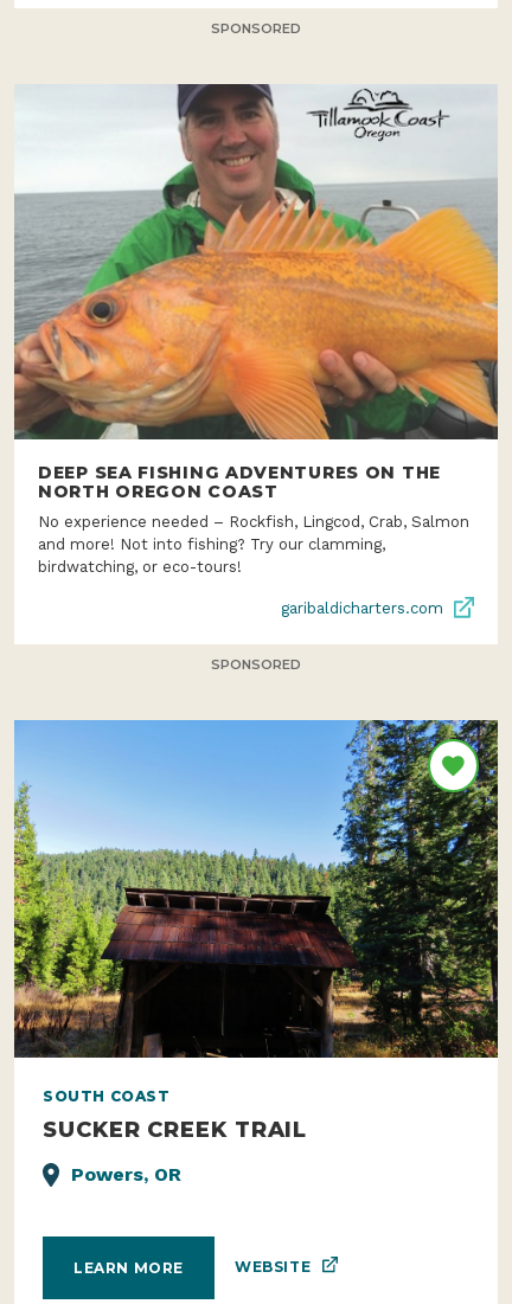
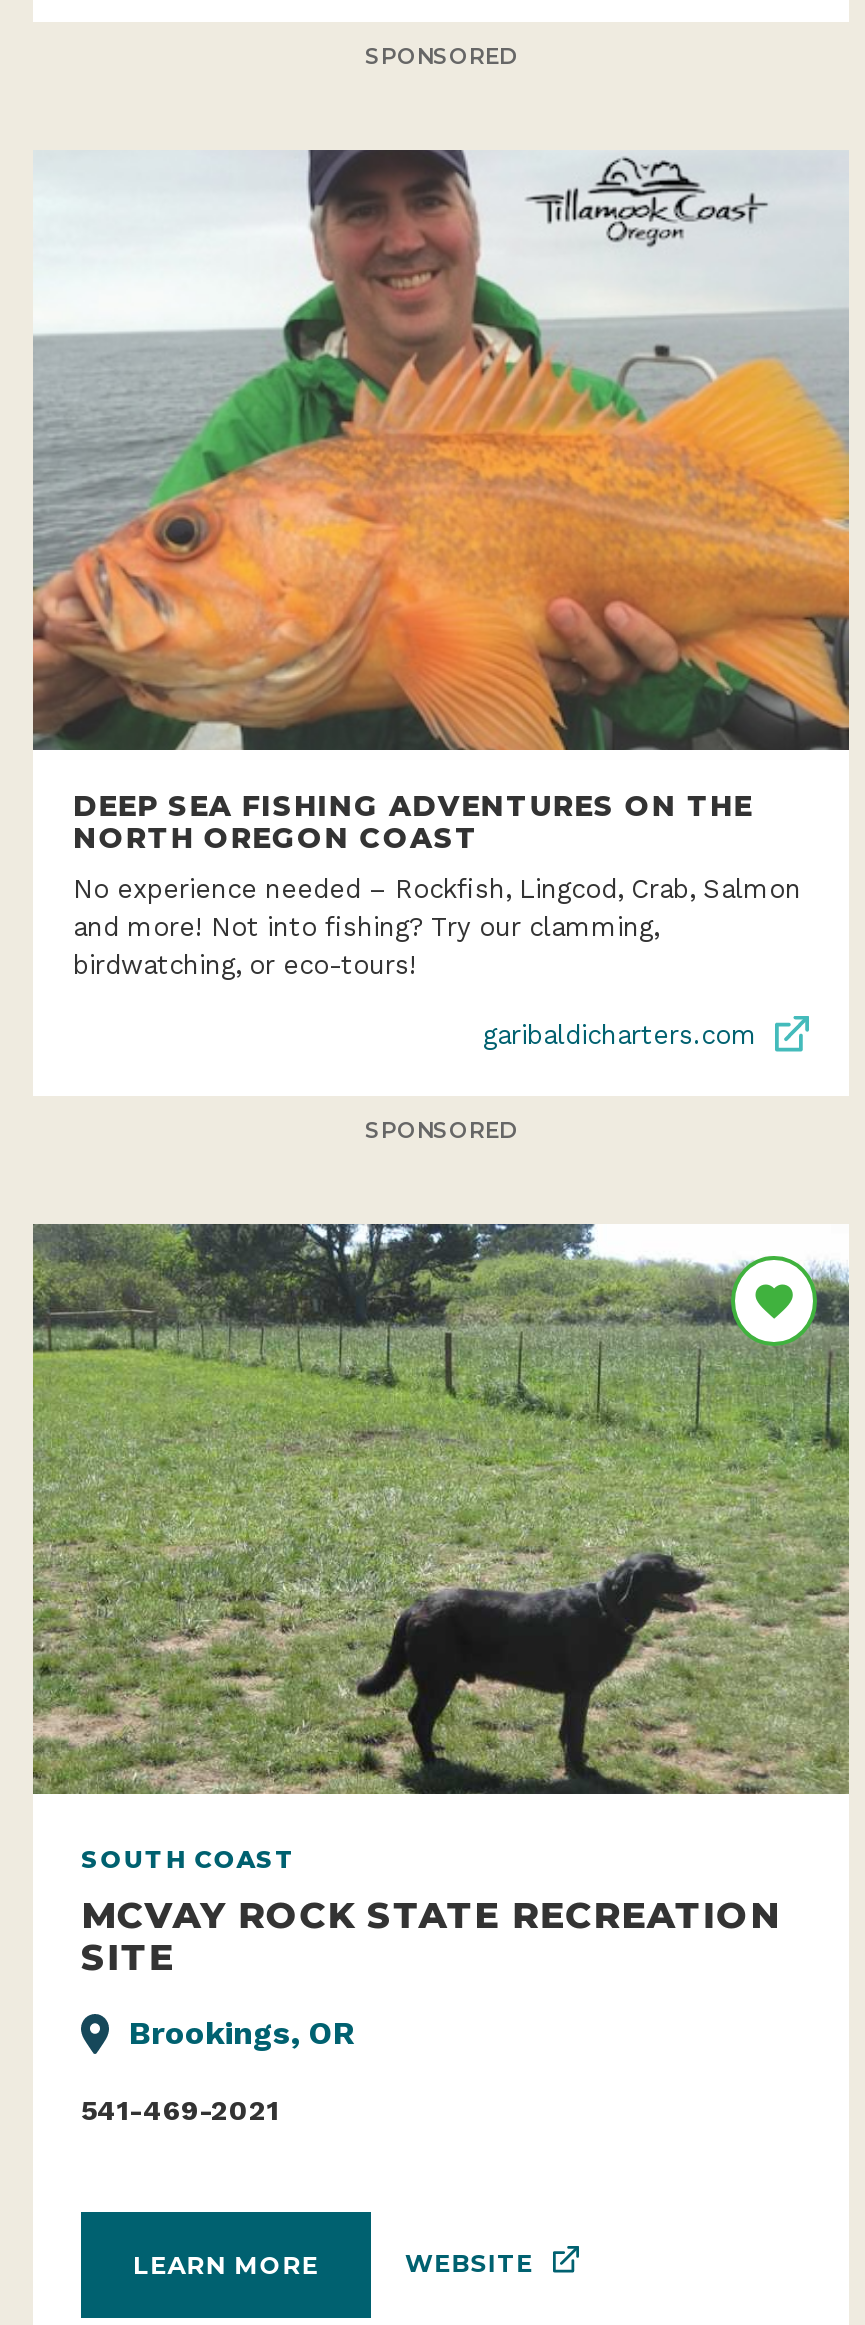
[14,719,499,1059] [image] -> [31,1222,851,1796] [image]
[43,1116,307,1186] SUCKER CREEK TRAIL | Powers, OR -> [81,1893,780,2127] MCVAY ROCK STATE RECREATION | SITE | Brookings, OR | 541-469-2021

